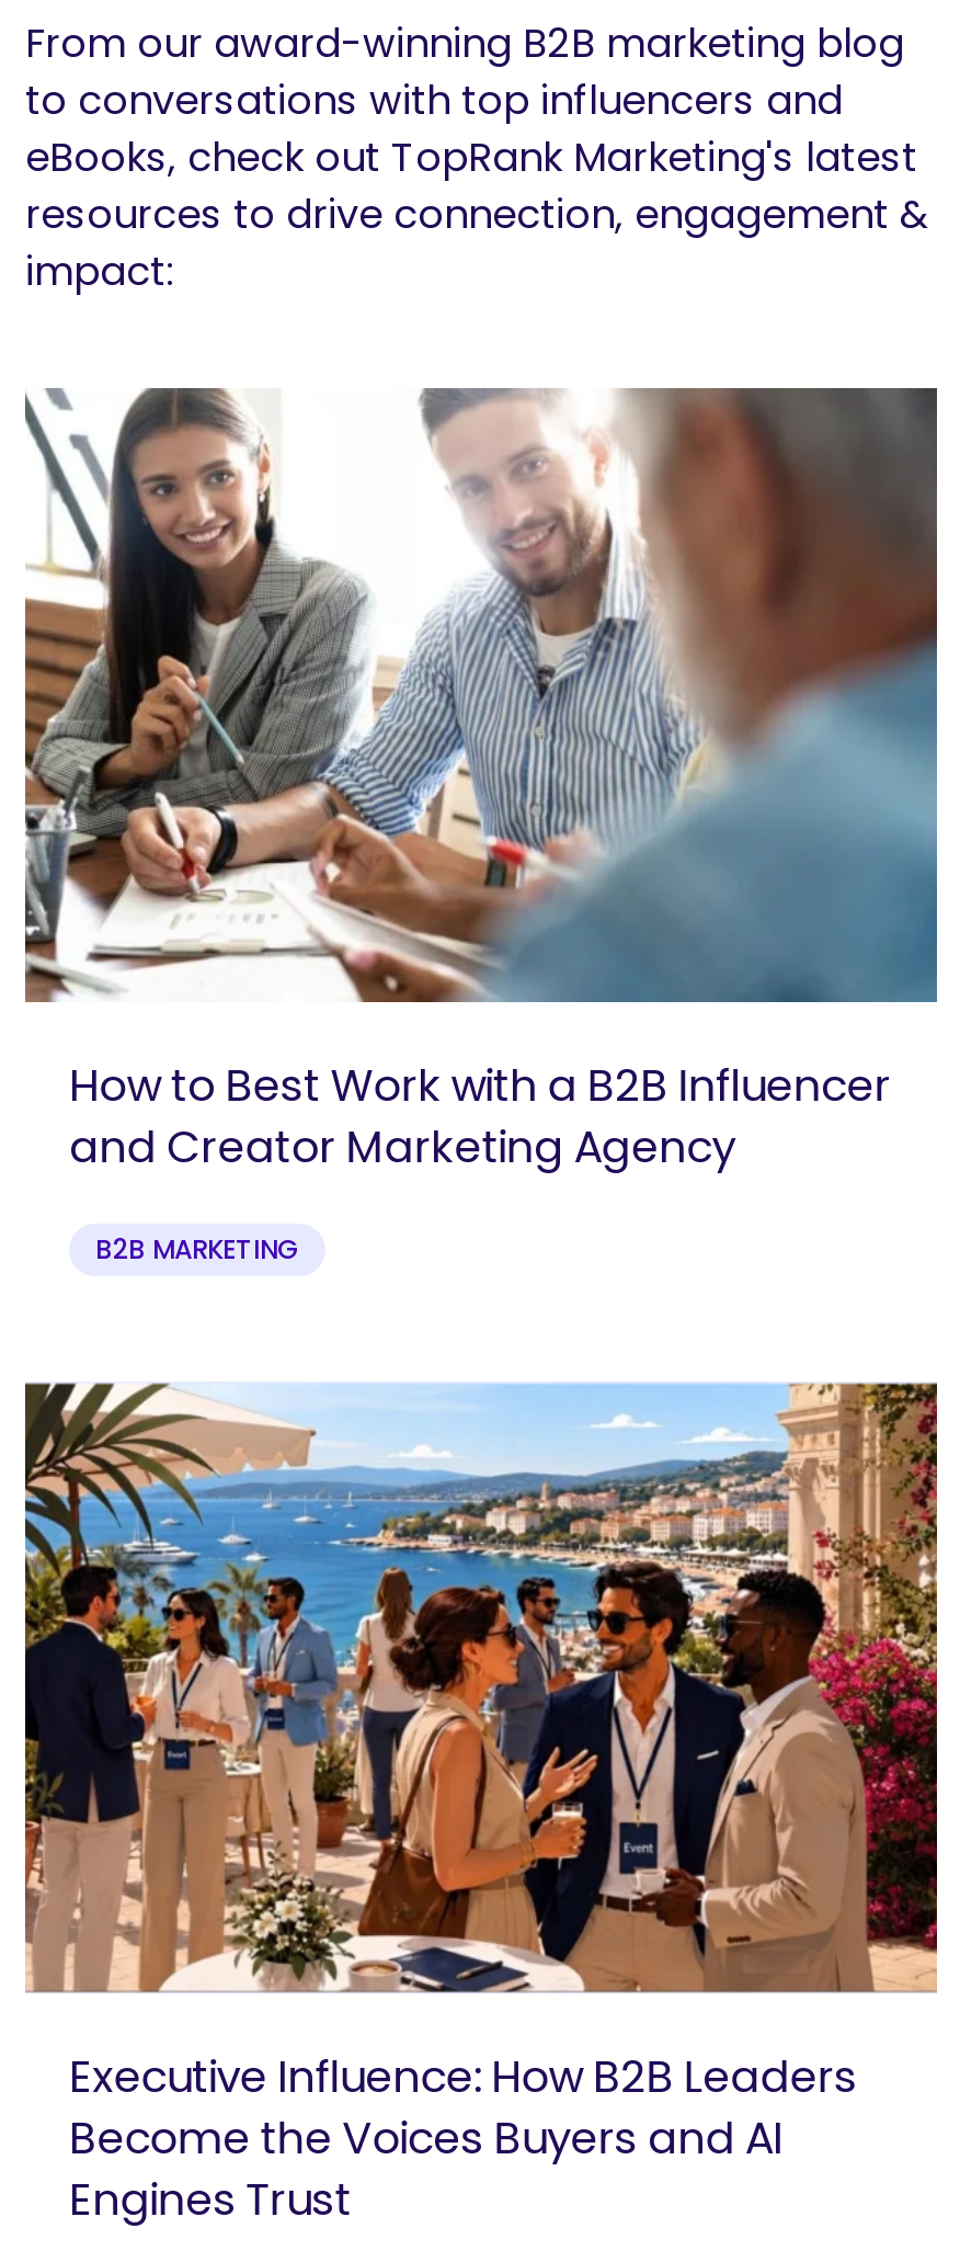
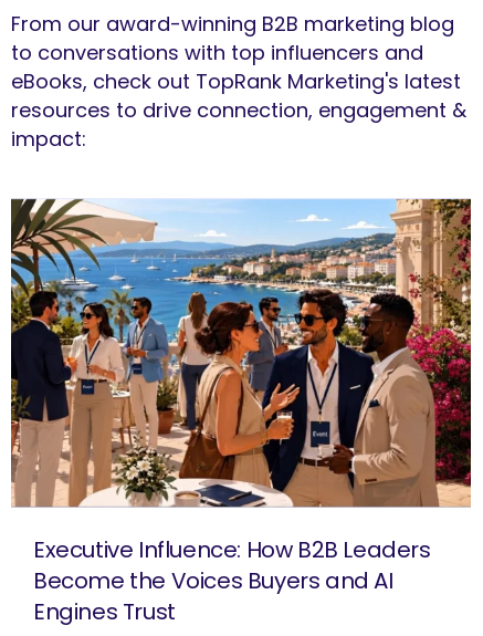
[23,386,939,1267] [image] | How to Best Work with a B2B Influencer | and Creator Marketing Agency | B2B MARKETING -> none

